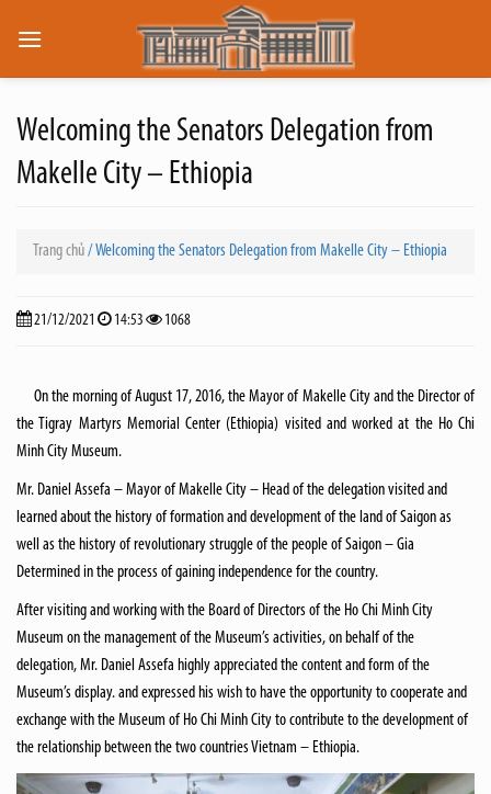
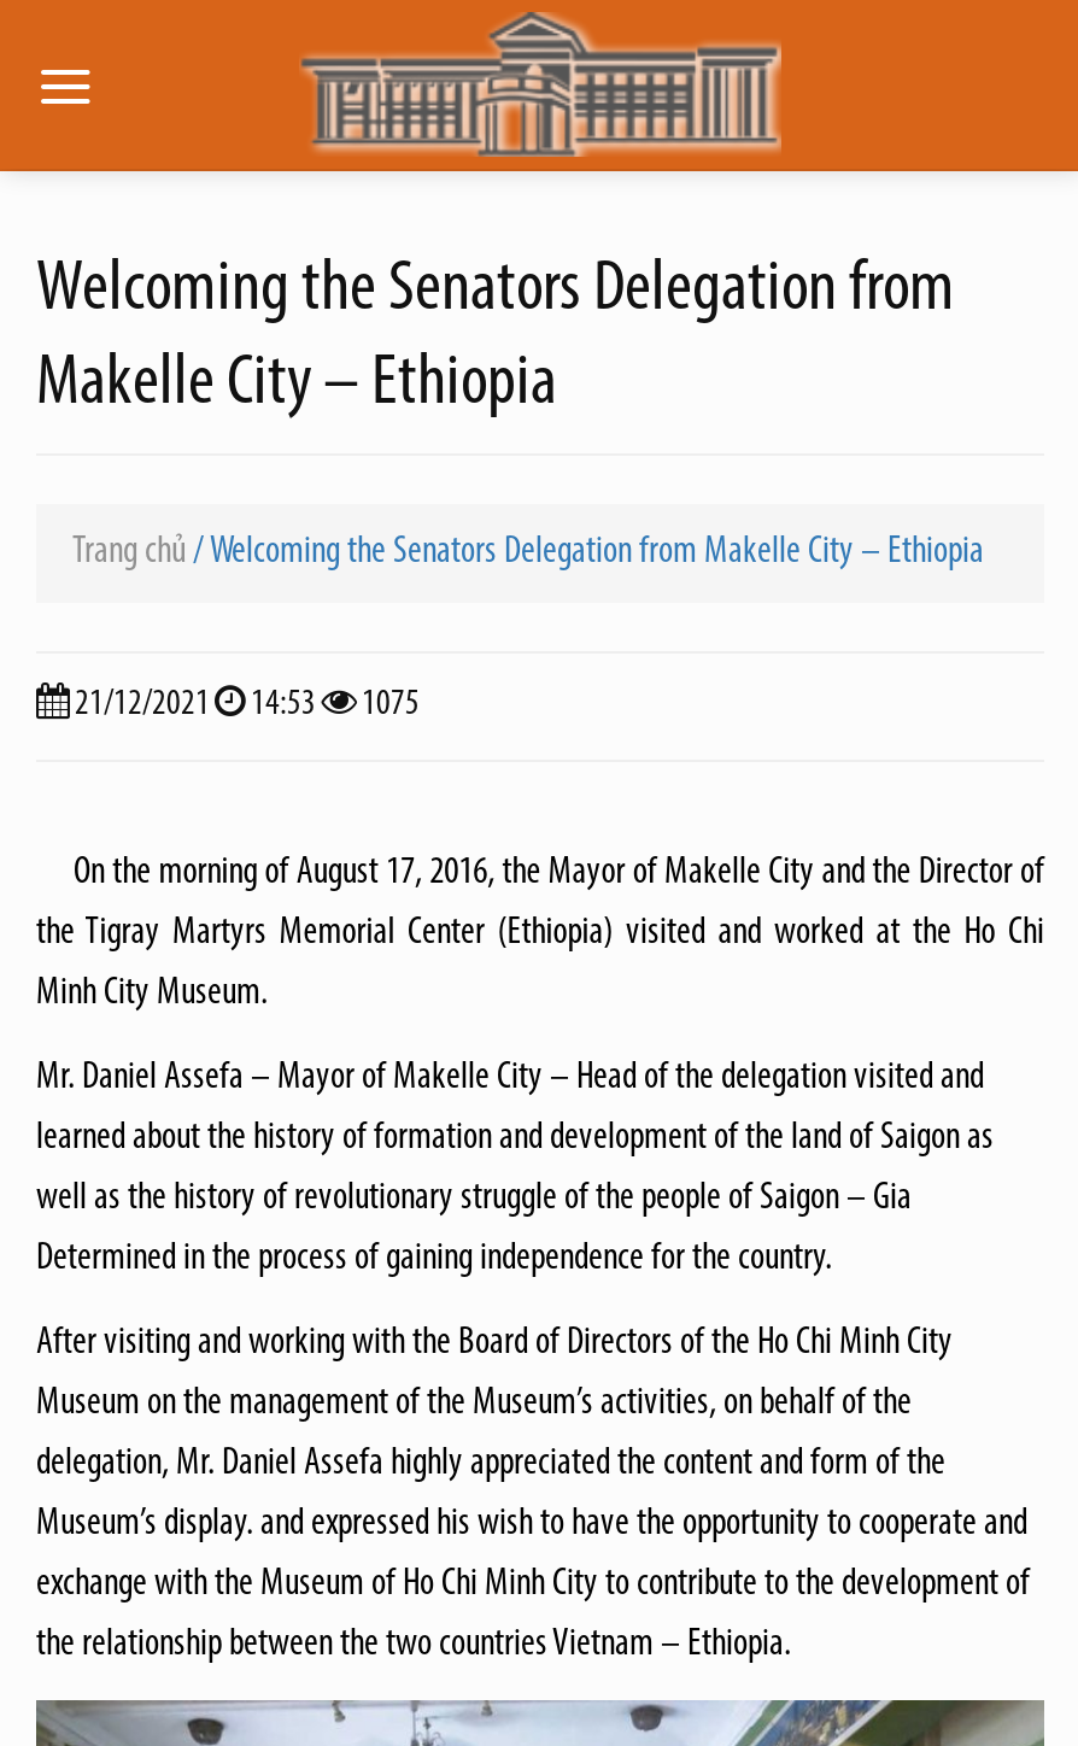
[32,313,191,329] 21/12/2021 14:53 1068 -> [70,687,420,723] 21/12/2021 14:53 1075

